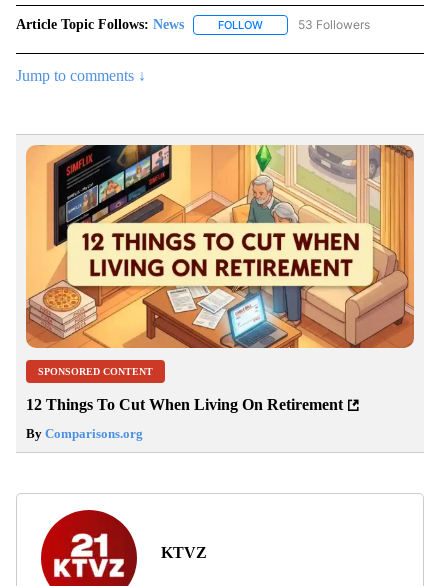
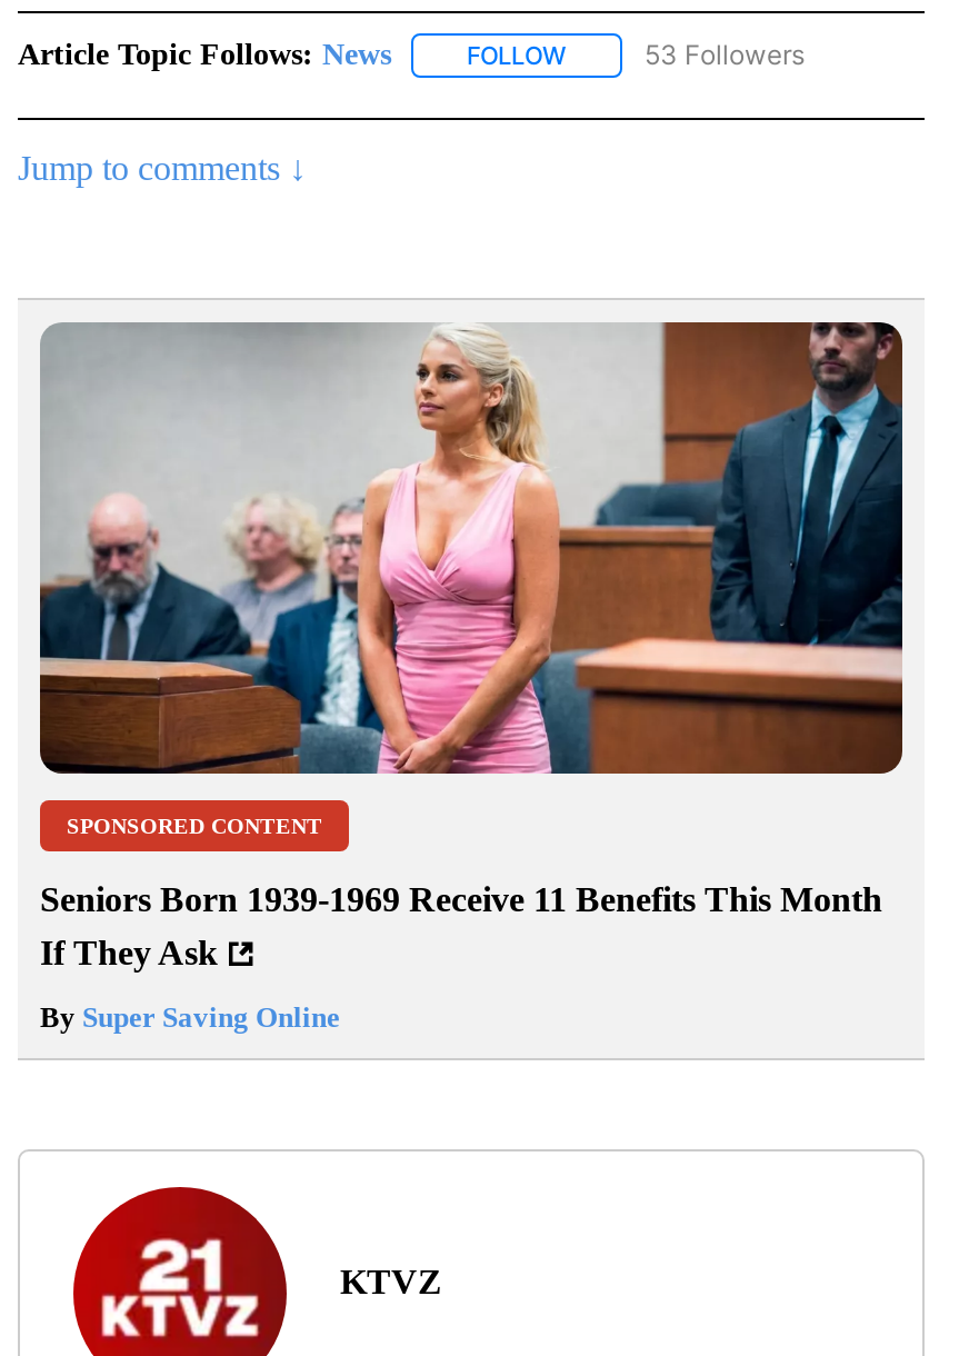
[25,144,415,349] [image] -> [38,320,905,776] [image]
[26,396,343,413] 12 Things To Cut When Living On Retirement -> [40,880,882,971] Seniors Born 1939-1969 Receive 11 Benefits This Month | If They Ask
[26,426,143,441] By Comparisons.org -> [40,1000,340,1034] By Super Saving Online

